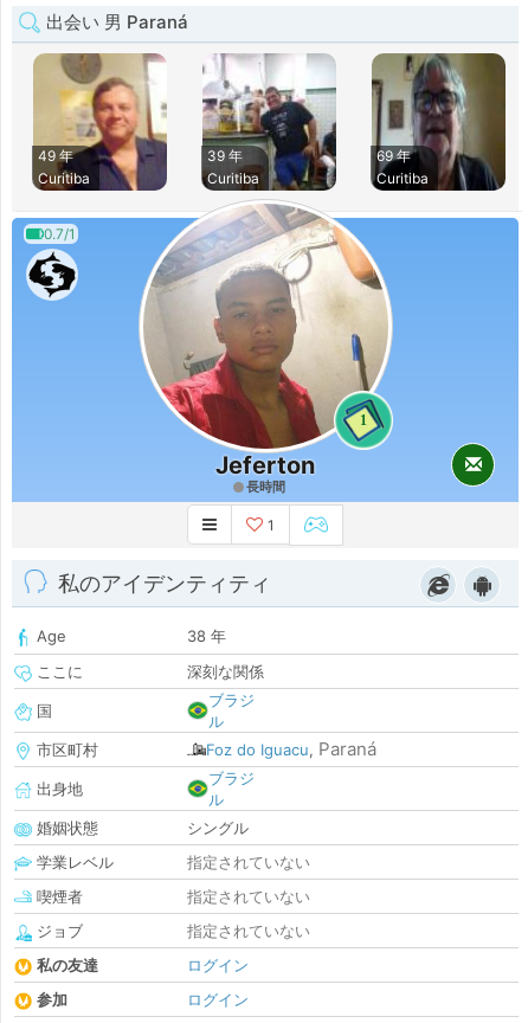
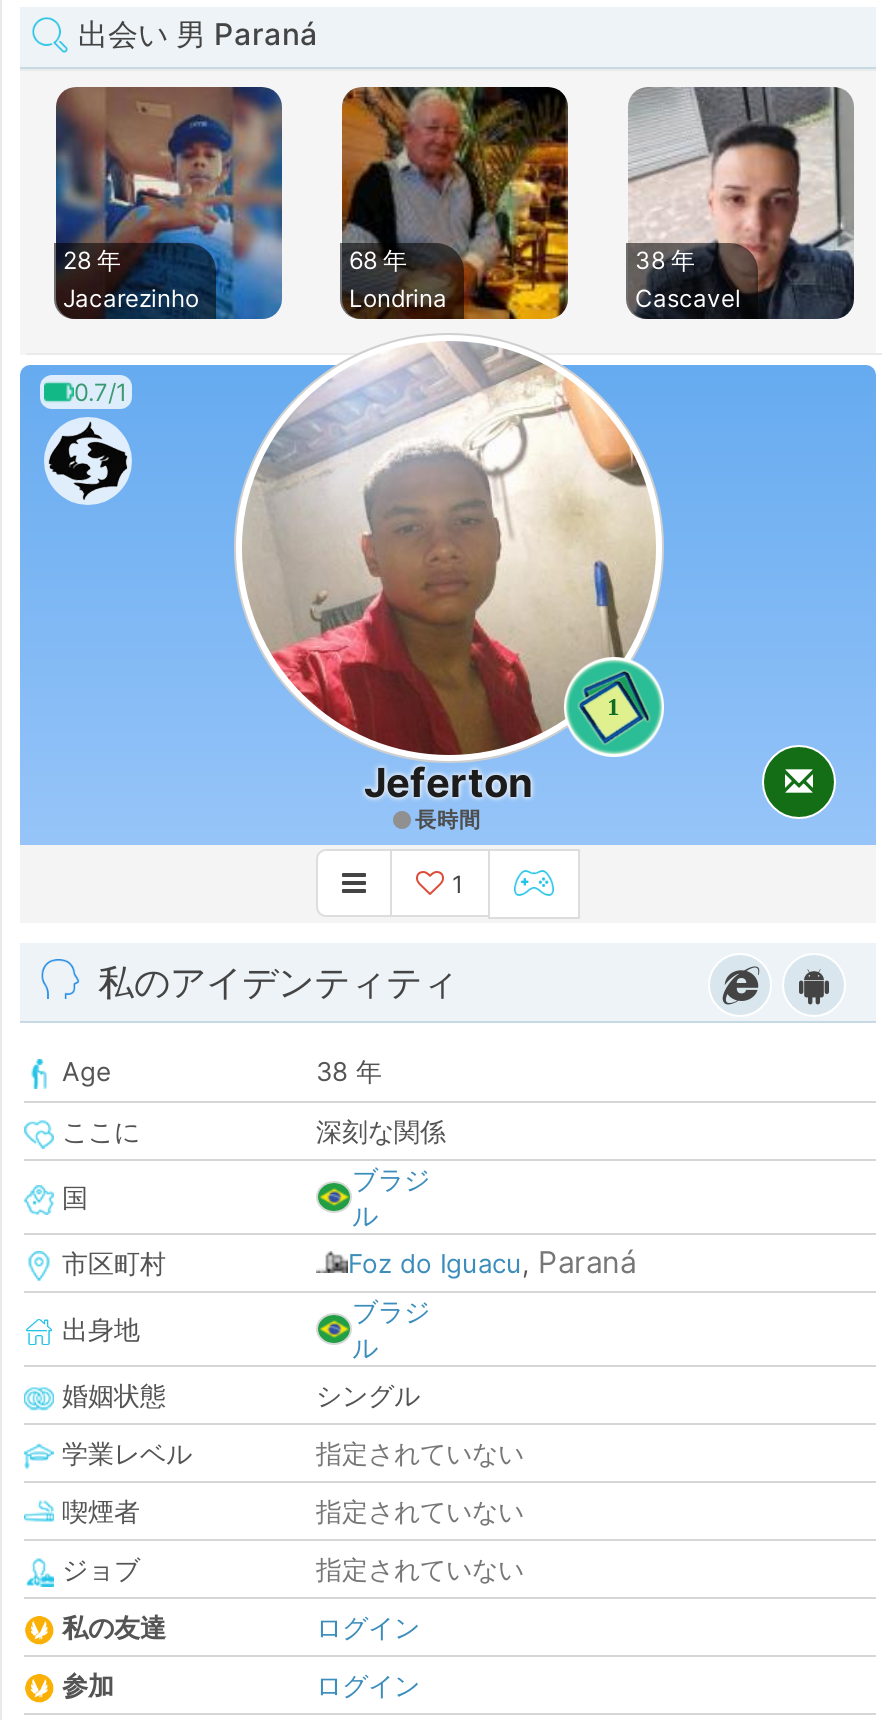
[33,52,168,192] [image] | 49 年 | Curitiba -> [54,85,284,321] [image] | 28 年 | Jacarezinho
[202,53,337,192] [image] | 39 年 | Curitiba -> [340,85,570,321] [image] | 68 年 | Londrina
[372,53,507,191] [image] | 69 年 | Curitiba -> [628,87,854,319] [image] | 38 年 | Cascavel

